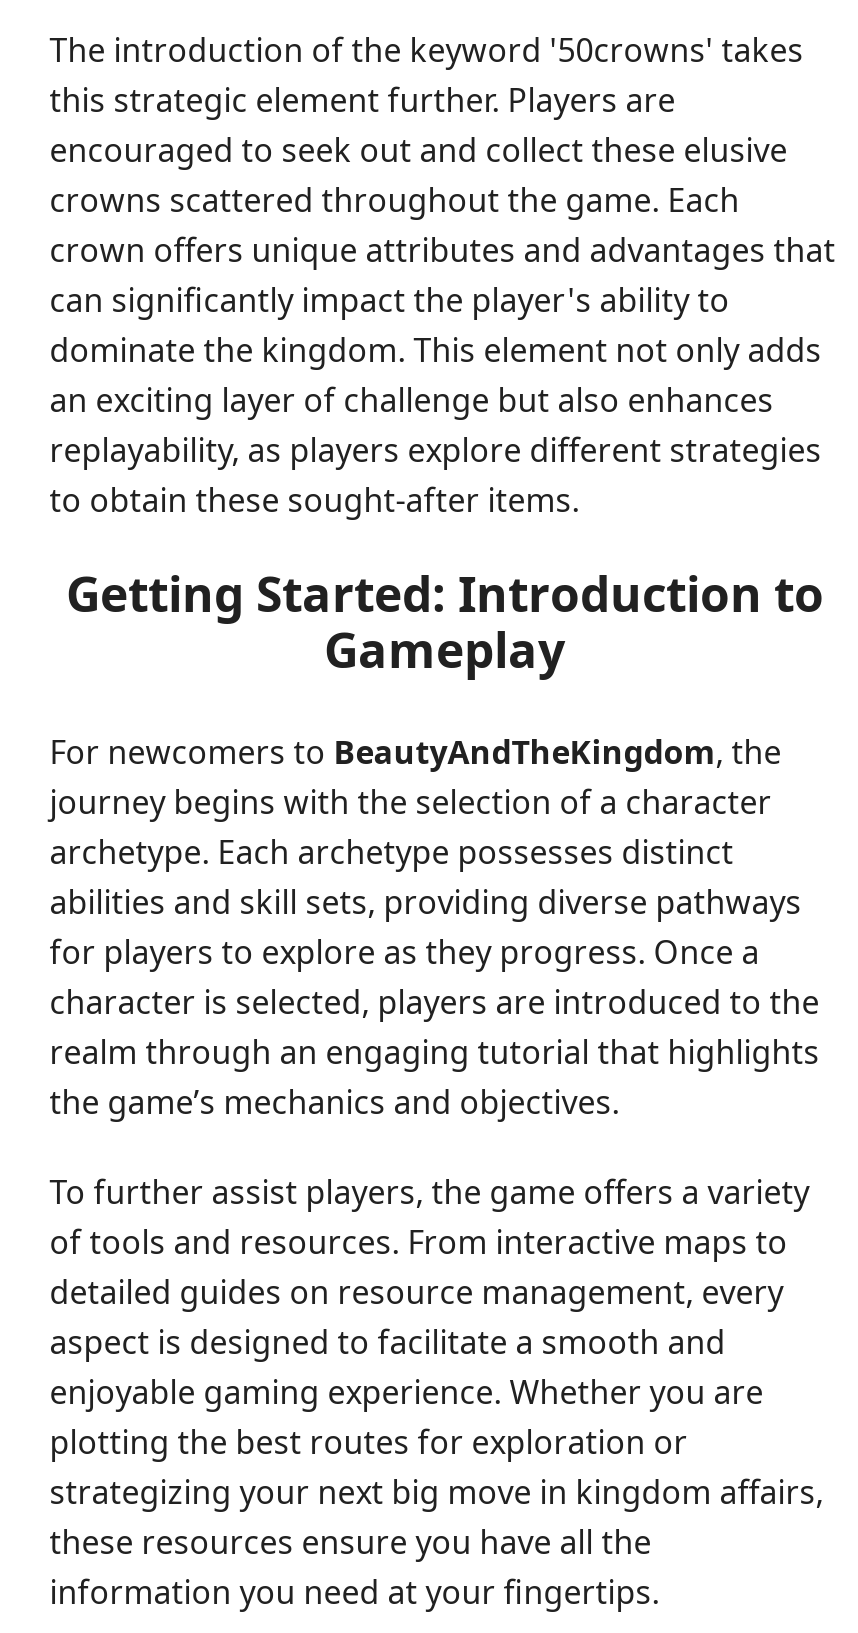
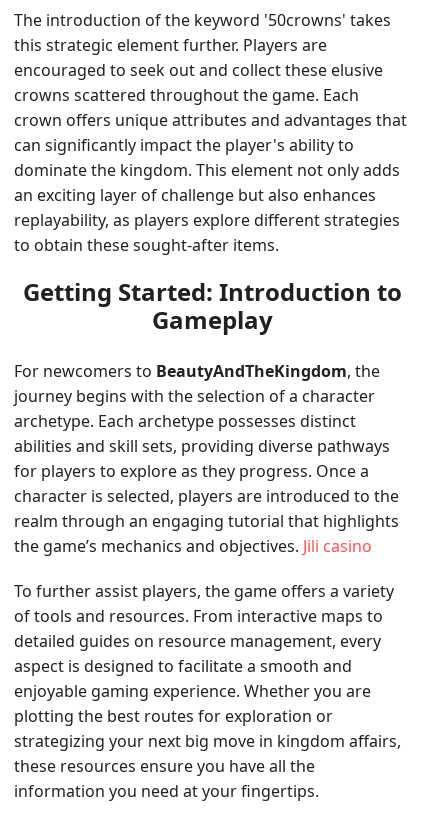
[49,1080,619,1124] the game’s mechanics and objectives. -> [14,535,372,557] the game’s mechanics and objectives. Jili casino

